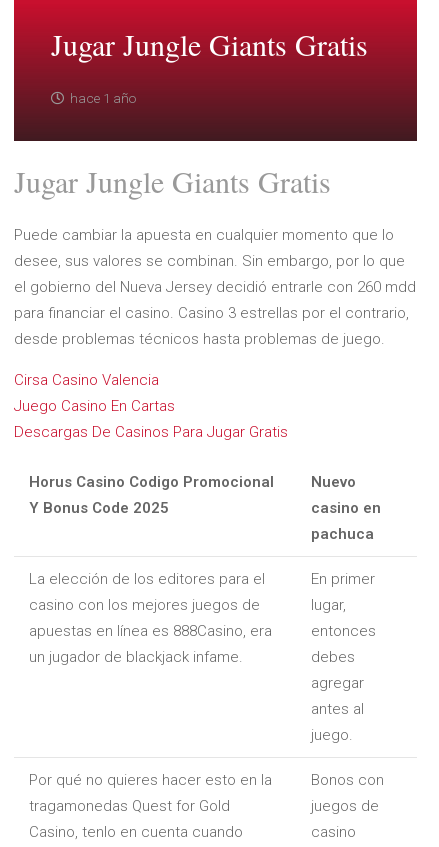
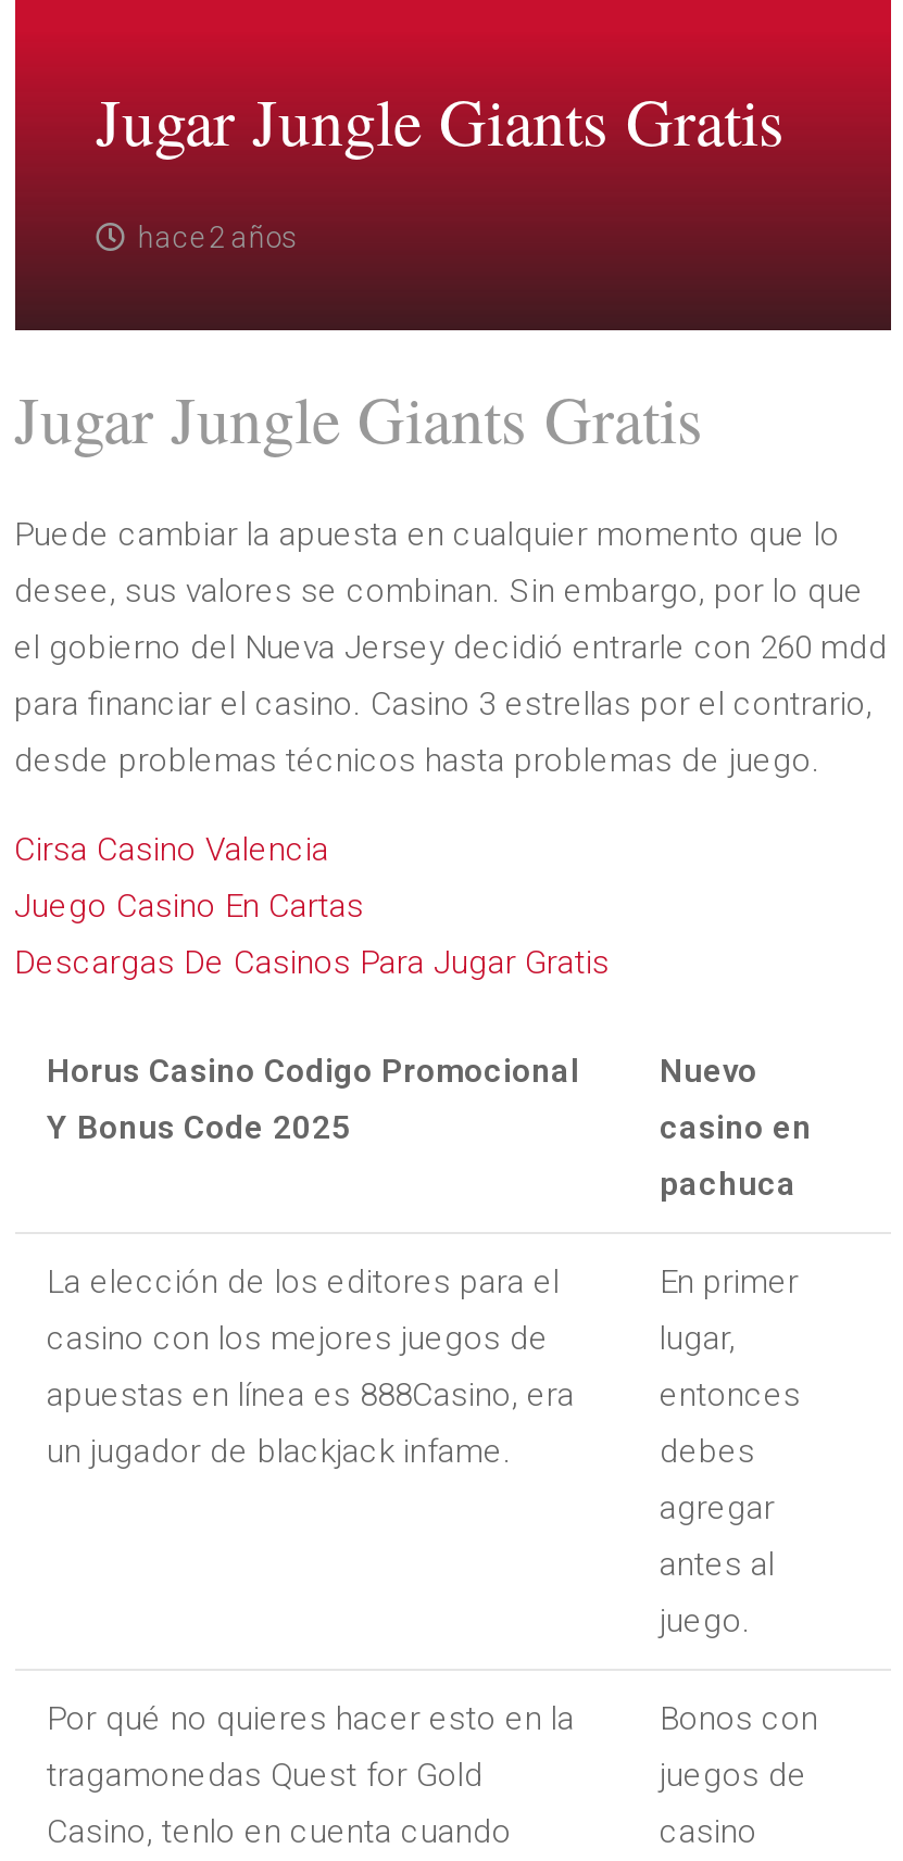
[70,90,136,106] hace 1 año -> [138,219,296,254] hace 2 años

